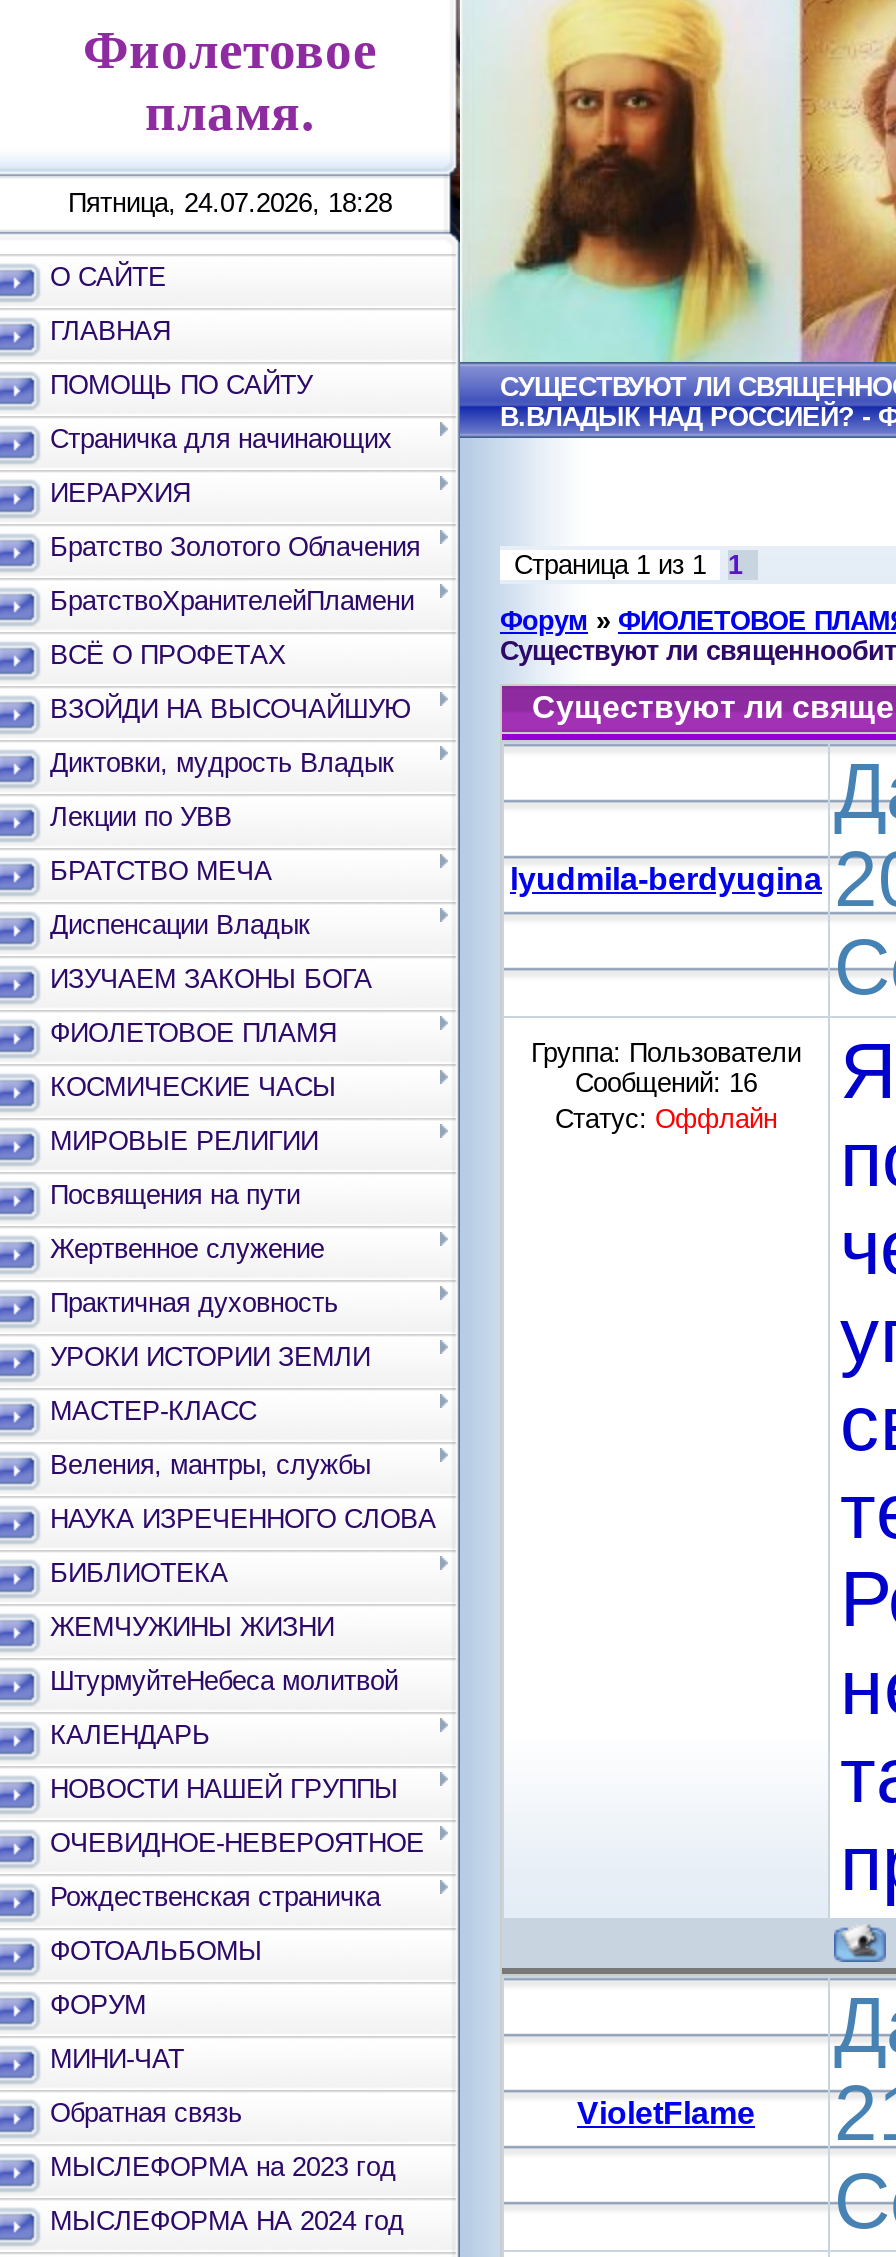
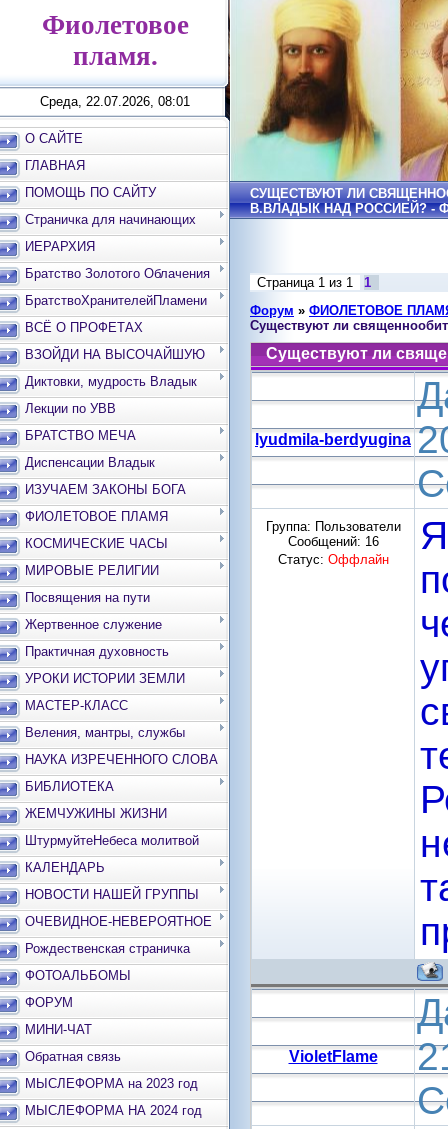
[68,188,392,218] Пятница, 24.07.2026, 18:28 -> [40,94,190,109] Среда, 22.07.2026, 08:01

